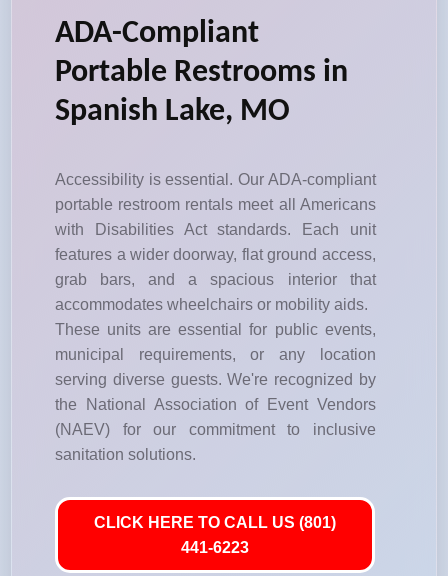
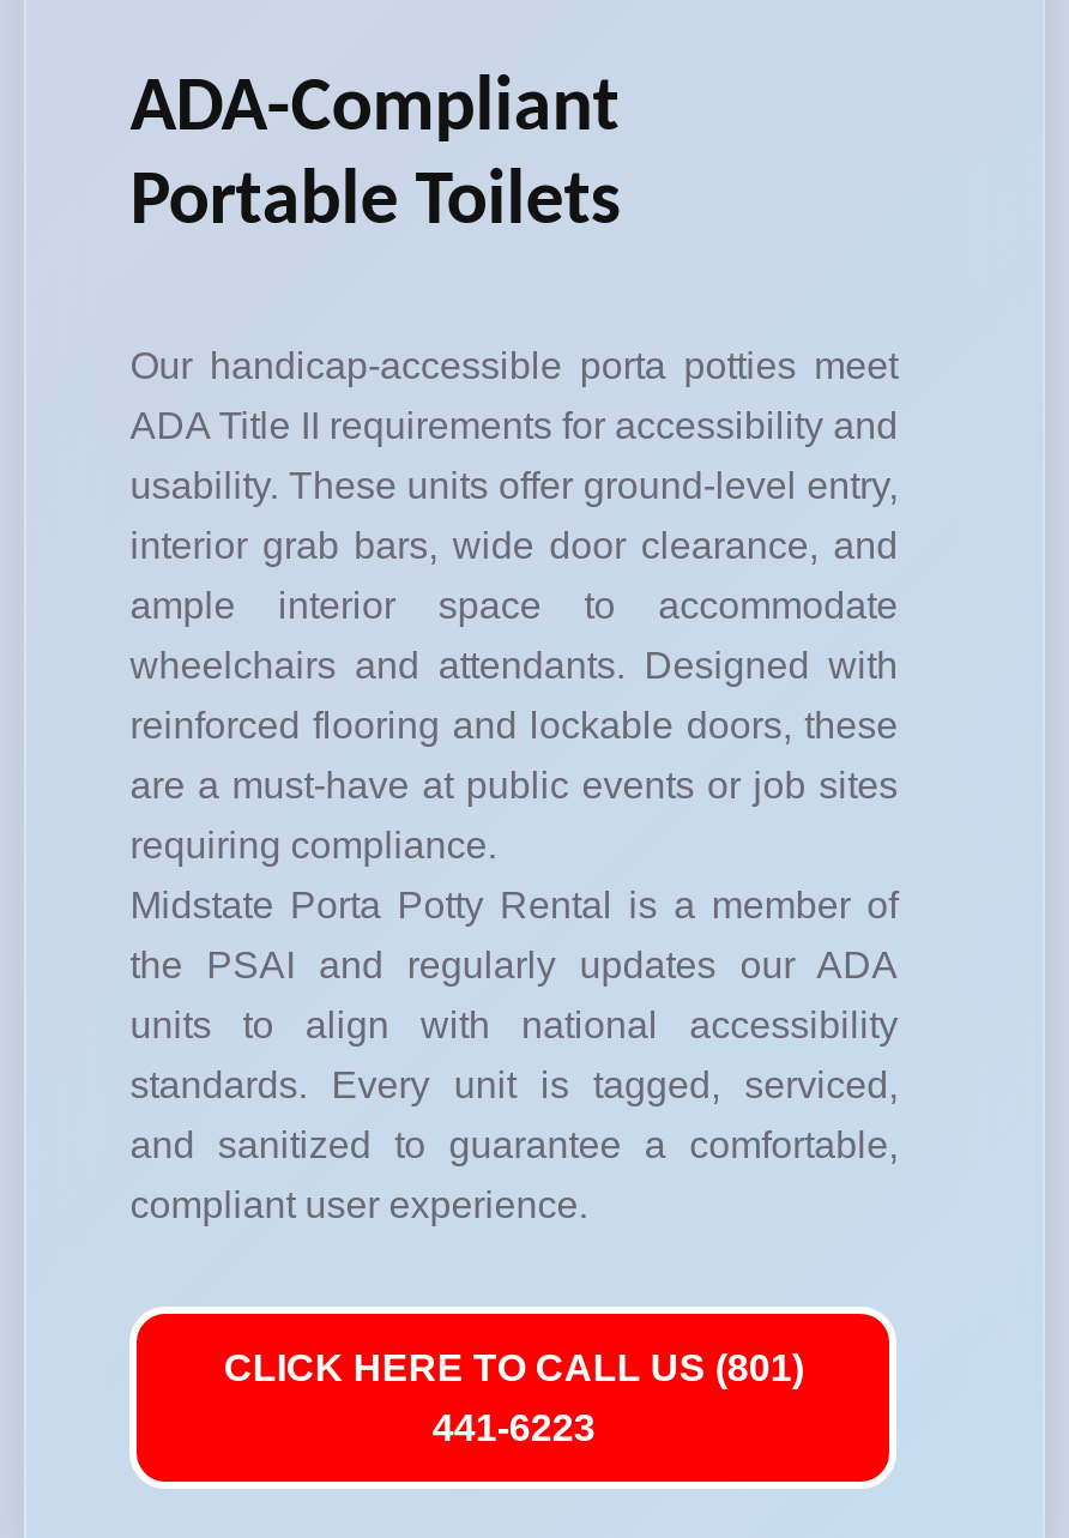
[55,57,376,463] Portable Restrooms in | Spanish Lake, MO | Accessibility is essential. Our ADA-compliant | portable restroom rentals meet all Americans | with Disabilities Act standards. Each unit | features a wider doorway, flat ground access, | grab bars, and a spacious interior that | accommodates wheelchairs or mobility aids. | These units are essential for public events, | municipal requirements, or any location | serving diverse guests. We're recognized by | the National Association of Event Vendors | (NAEV) for our commitment to inclusive | sanitation solutions. -> [130,165,898,1225] Portable Toilets | Our handicap-accessible porta potties meet | ADA Title II requirements for accessibility and | usability. These units offer ground-level entry, | interior grab bars, wide door clearance, and | ample interior space to accommodate | wheelchairs and attendants. Designed with | reinforced flooring and lockable doors, these | are a must-have at public events or job sites | requiring compliance. | Midstate Porta Potty Rental is a member of | the PSAI and regularly updates our ADA | units to align with national accessibility | standards. Every unit is tagged, serviced, | and sanitized to guarantee a comfortable, | compliant user experience.

